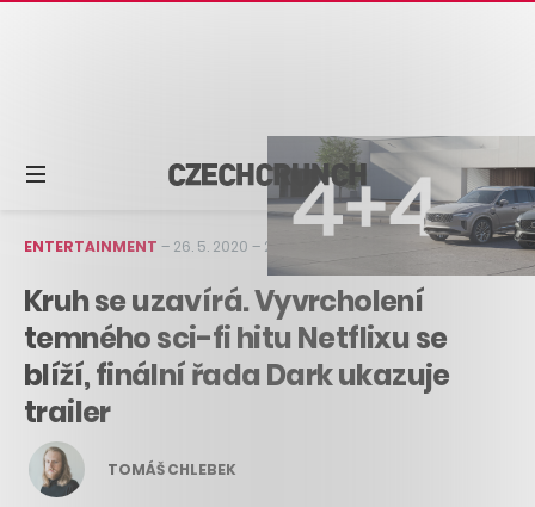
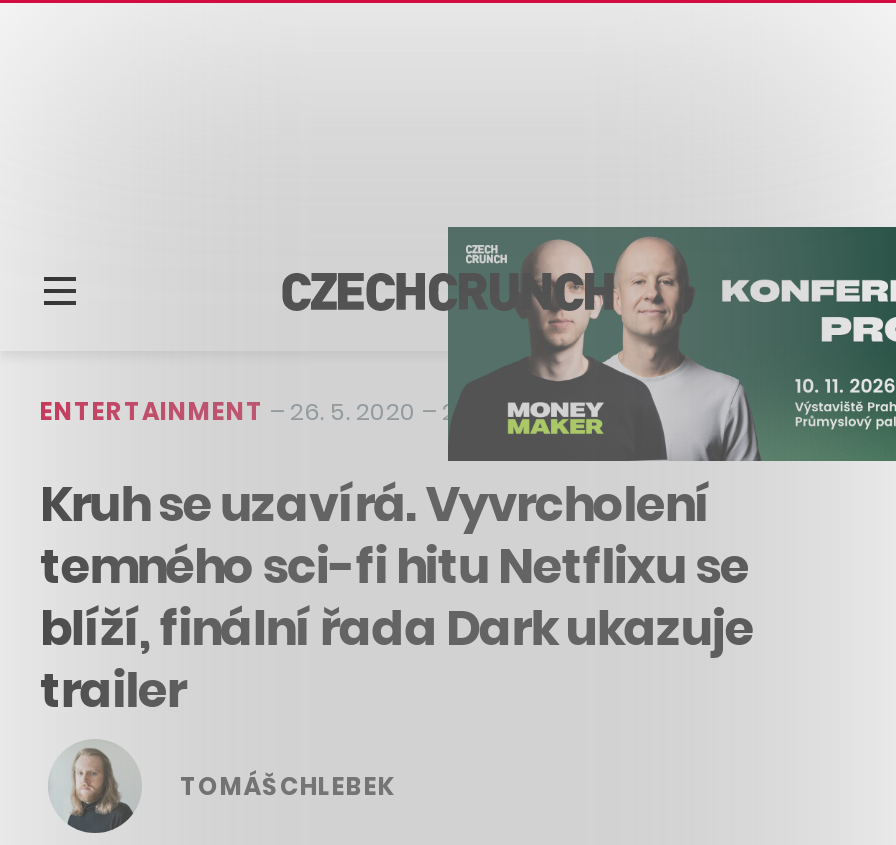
[267,136,531,276] [image] -> [448,225,890,463] [image]

